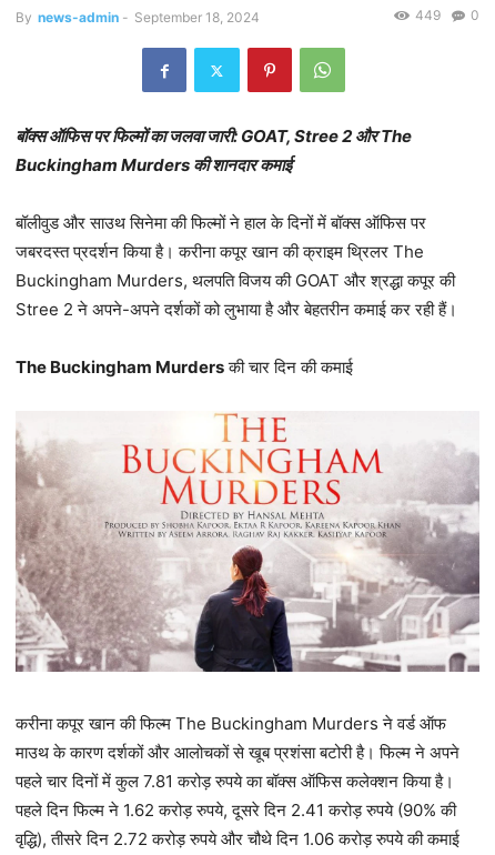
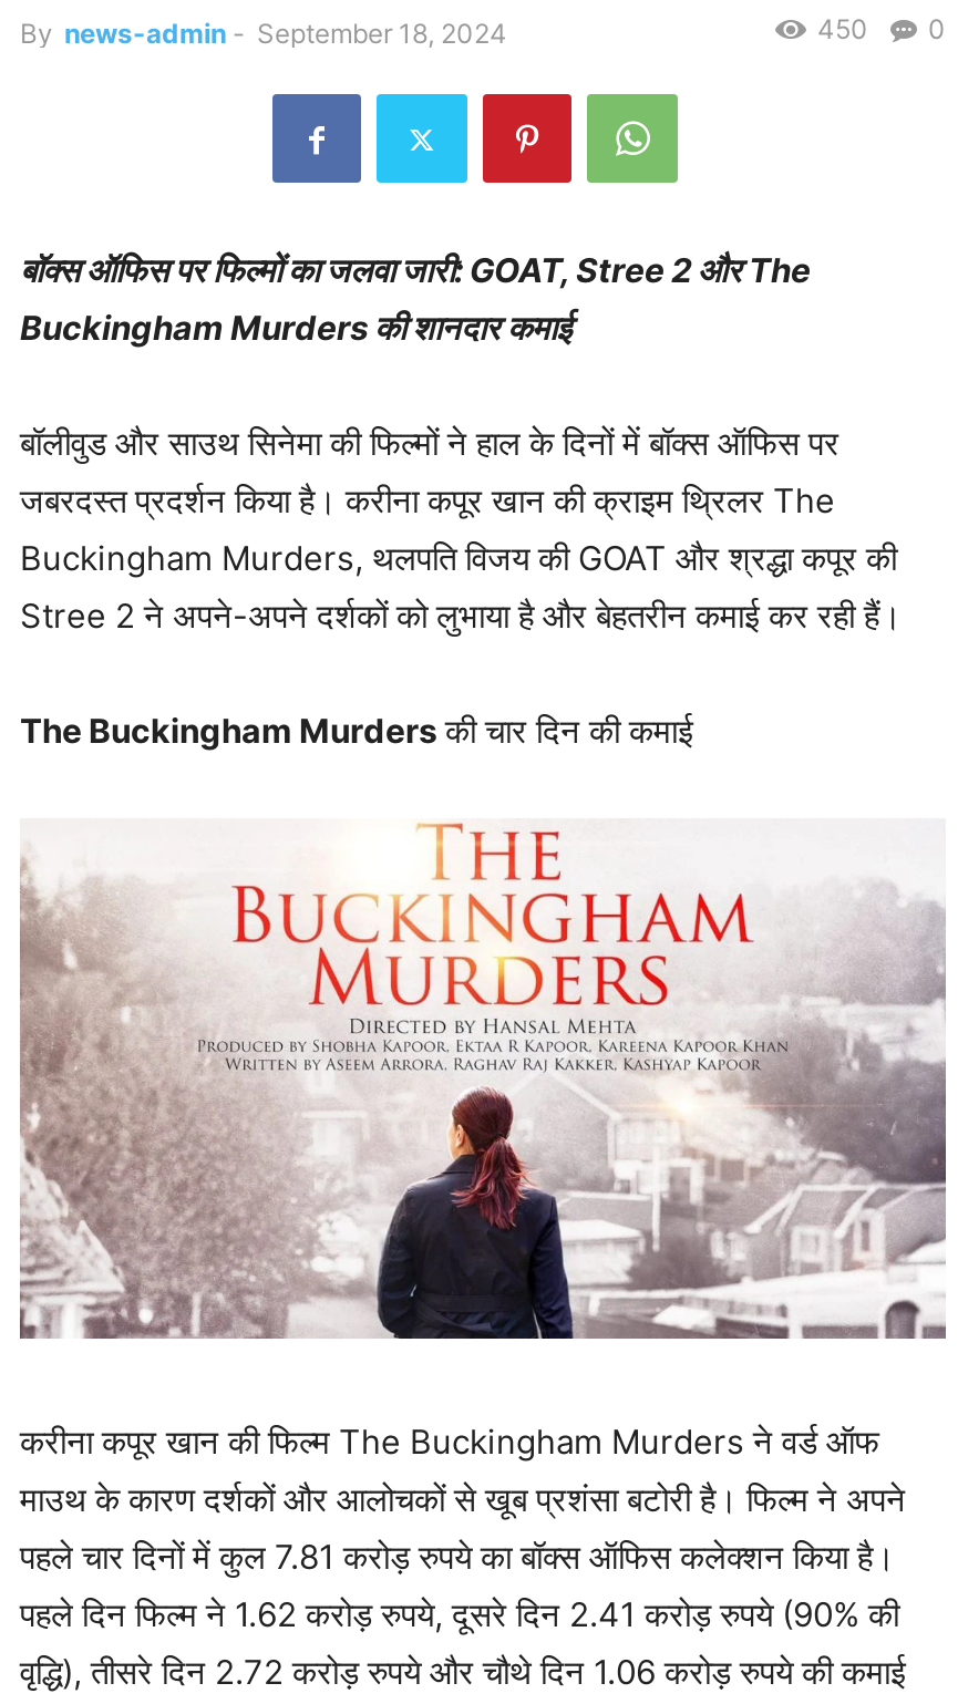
[415,7,479,23] 449 0 -> [817,12,946,45] 450 0

